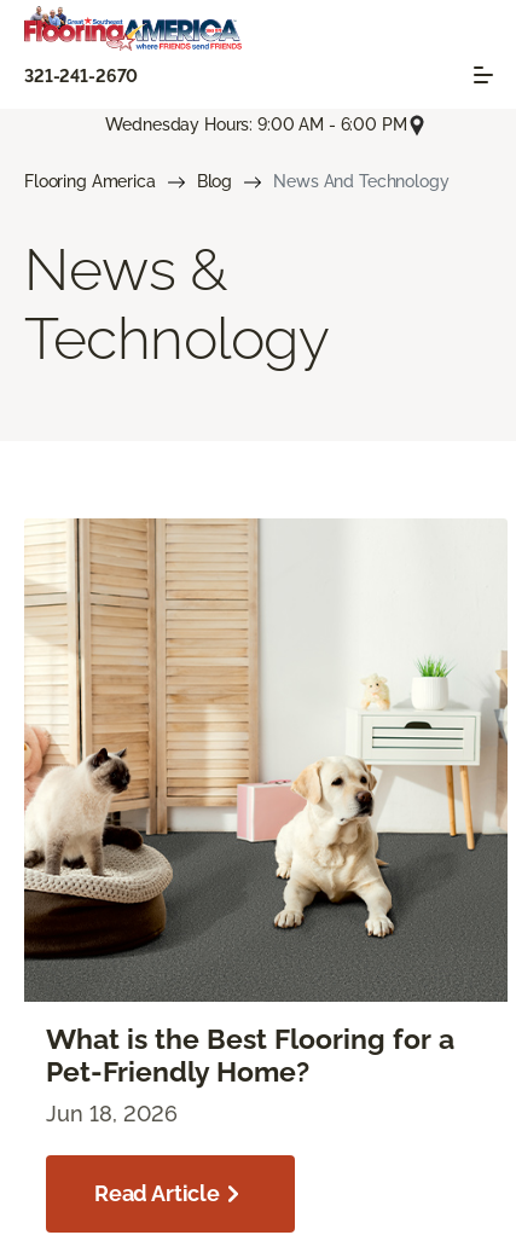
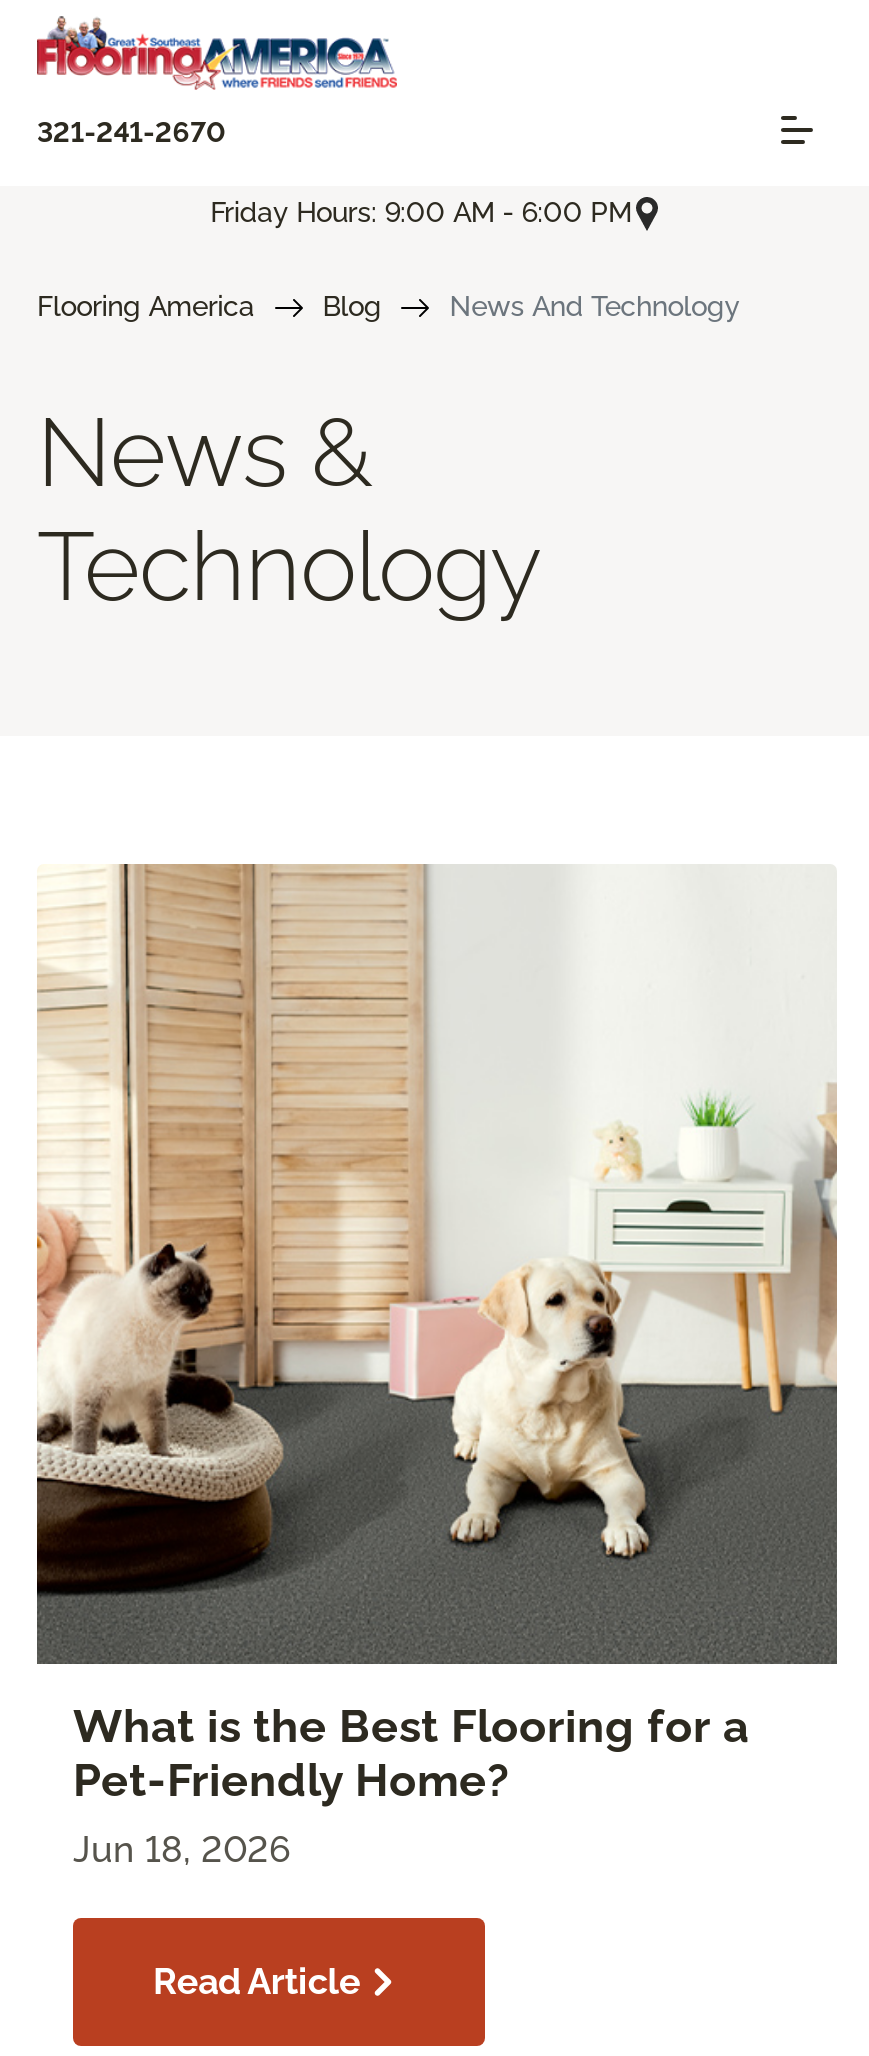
[106,115,407,135] Wednesday Hours: 9:00 AM - 6:00 PM -> [210,197,632,229] Friday Hours: 9:00 AM - 6:00 PM

